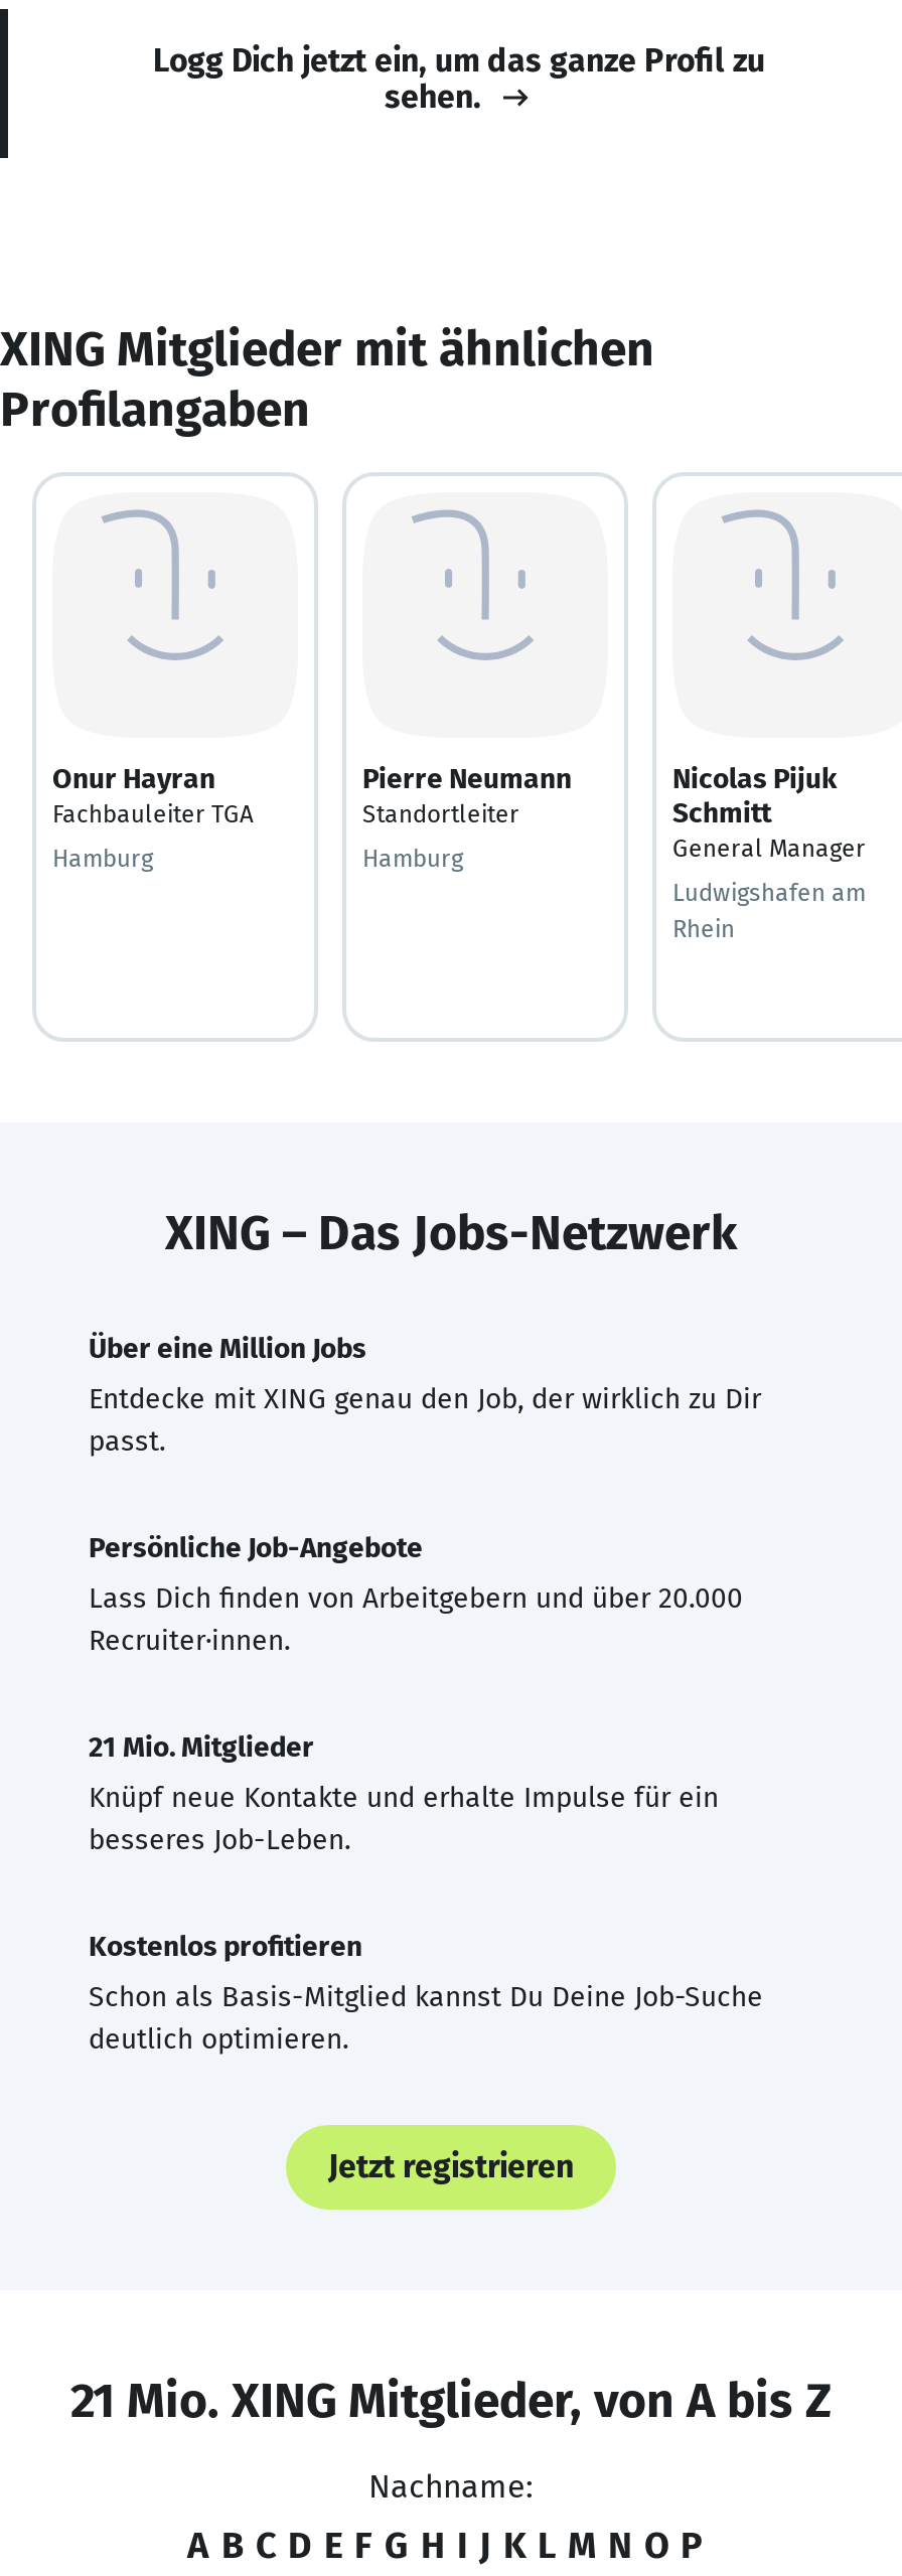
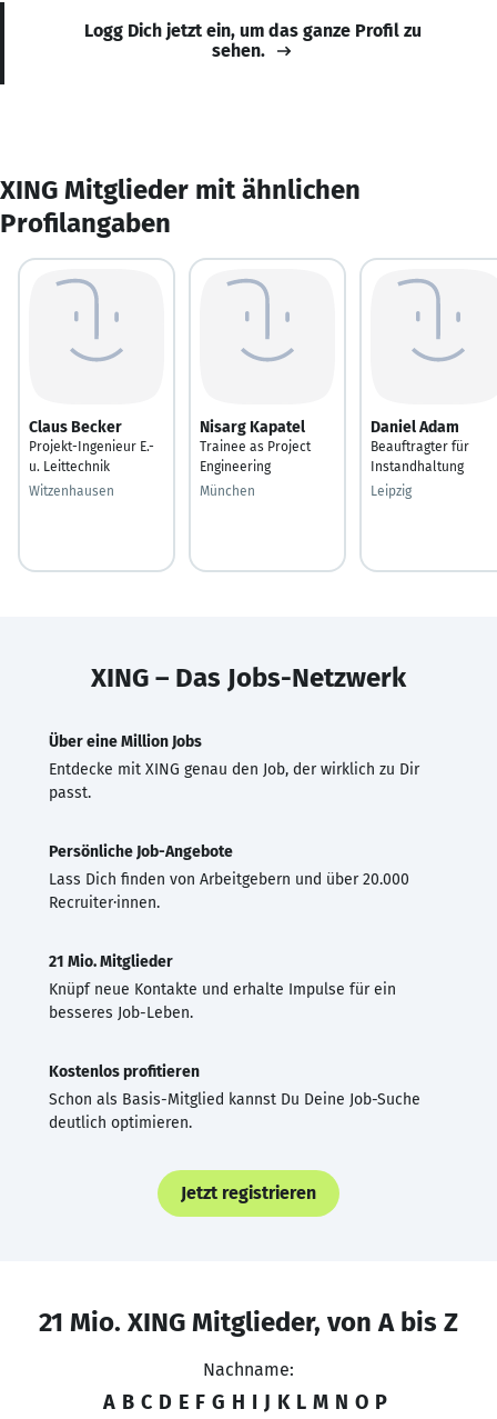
[52,761,254,827] Onur Hayran | Fachbauleiter TGA -> [29,417,154,474] Claus Becker | Projekt-Ingenieur E.- | u. Leittechnik
[362,761,572,827] Pierre Neumann | Standortleiter -> [200,417,311,474] Nisarg Kapatel | Trainee as Project | Engineering
[672,761,866,862] Nicolas Pijuk | Schmitt | General Manager -> [371,417,469,474] Daniel Adam | Beauftragter für | Instandhaltung
[52,844,153,872] Hamburg -> [29,483,114,498] Witzenhausen
[362,844,463,872] Hamburg -> [200,483,255,498] München
[672,878,866,942] Ludwigshafen am | Rhein -> [371,483,412,498] Leipzig

